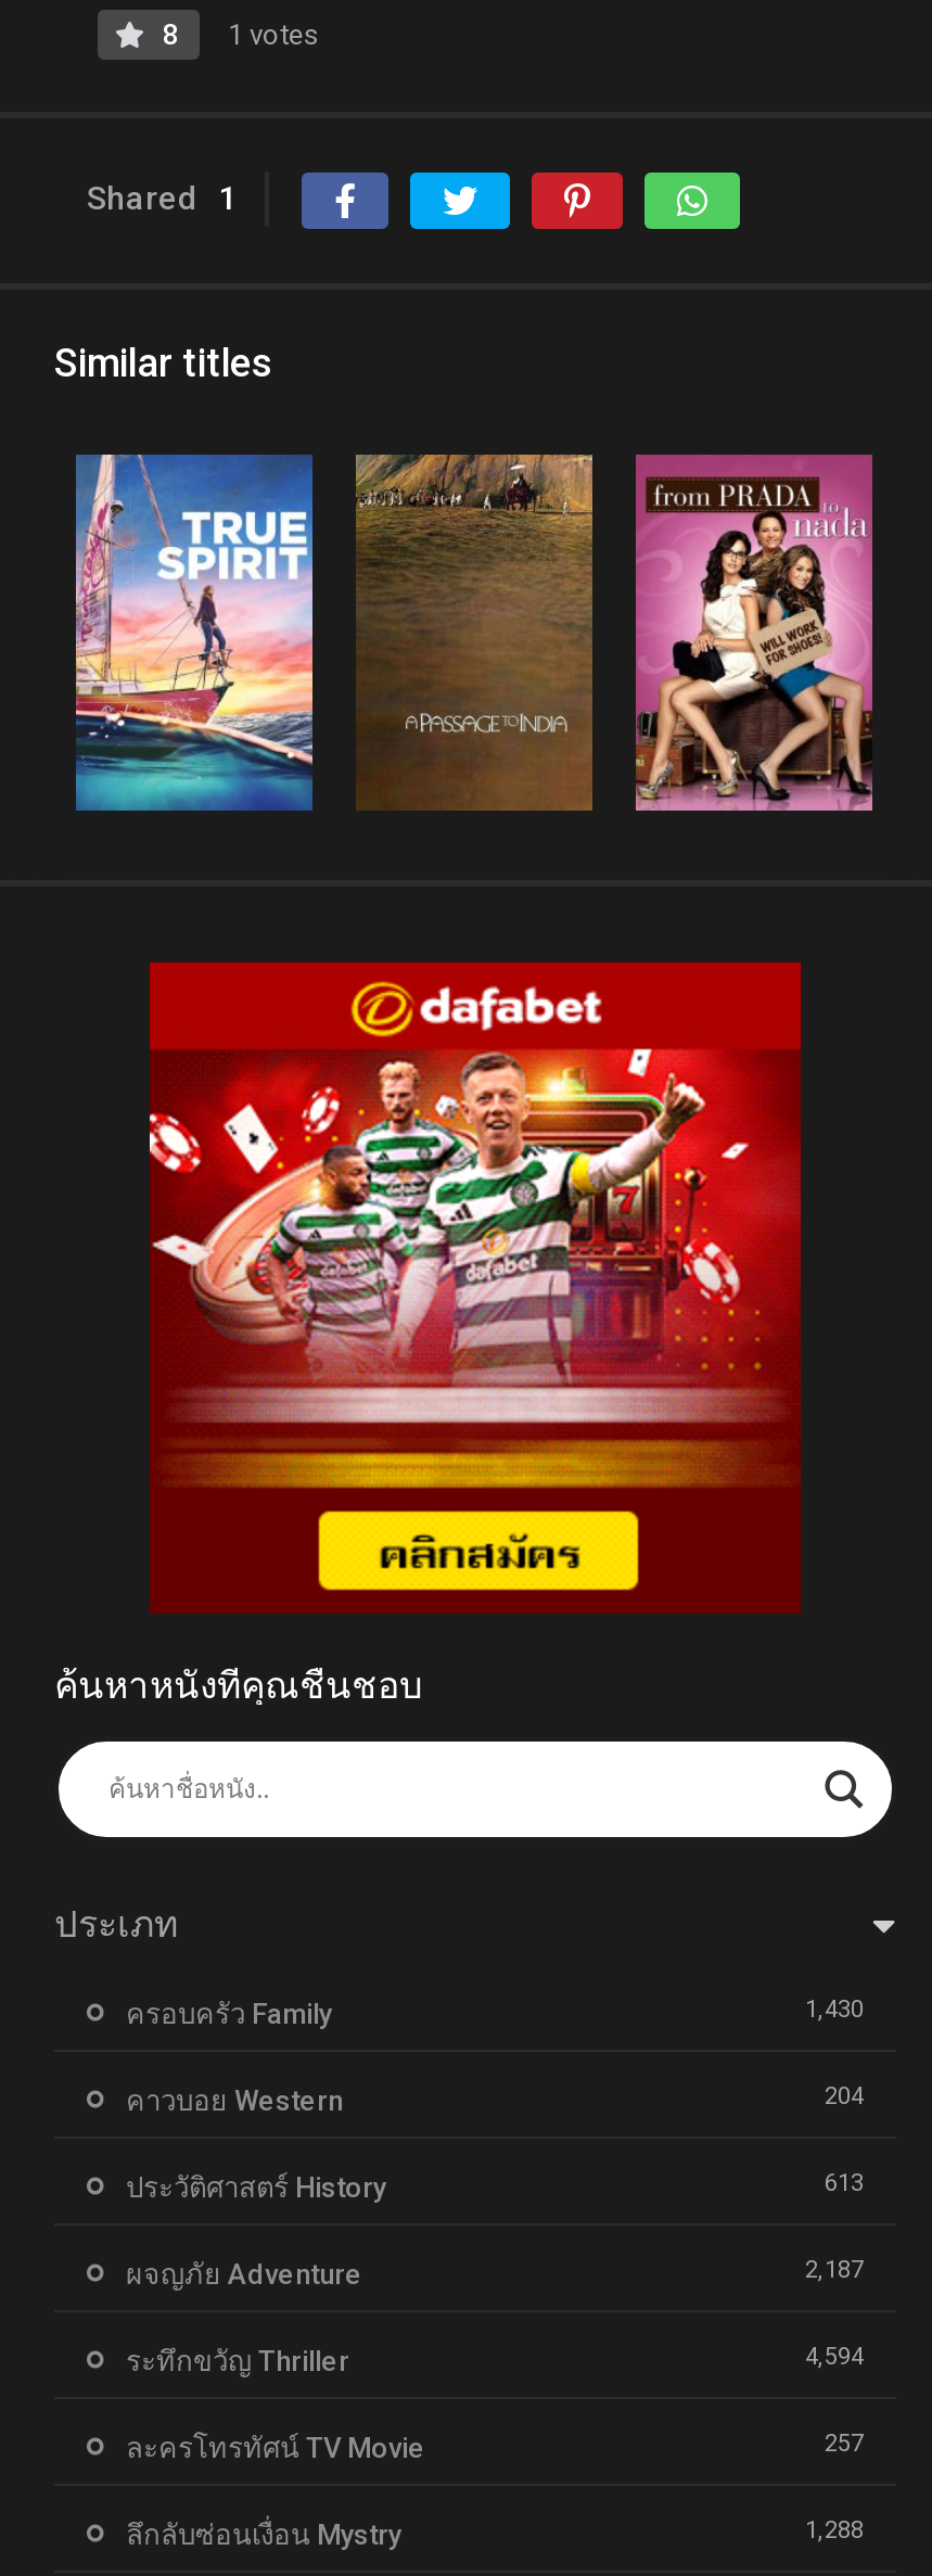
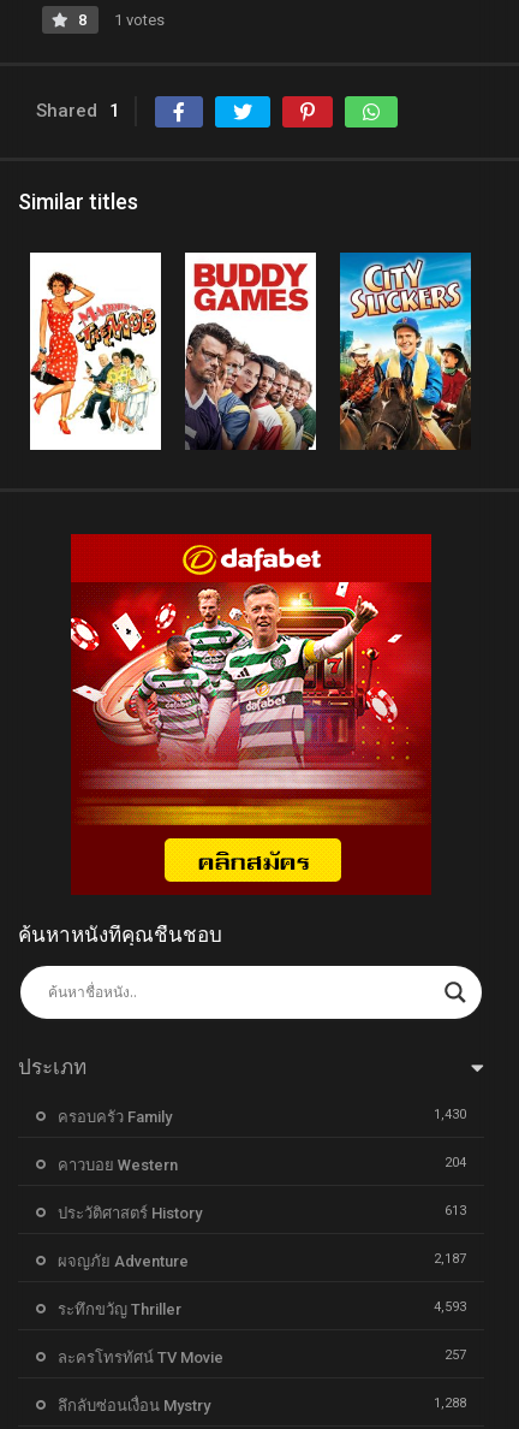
[74,452,315,811] [image] -> [29,251,162,451] [image]
[356,452,595,811] [image] -> [184,251,317,451] [image]
[634,452,874,813] [image] -> [339,251,472,451] [image]
[805,2342,864,2370] 4,594 -> [434,1299,466,1314] 4,593

